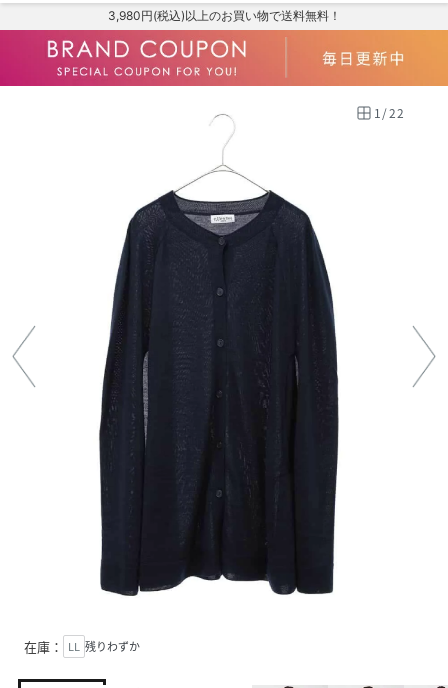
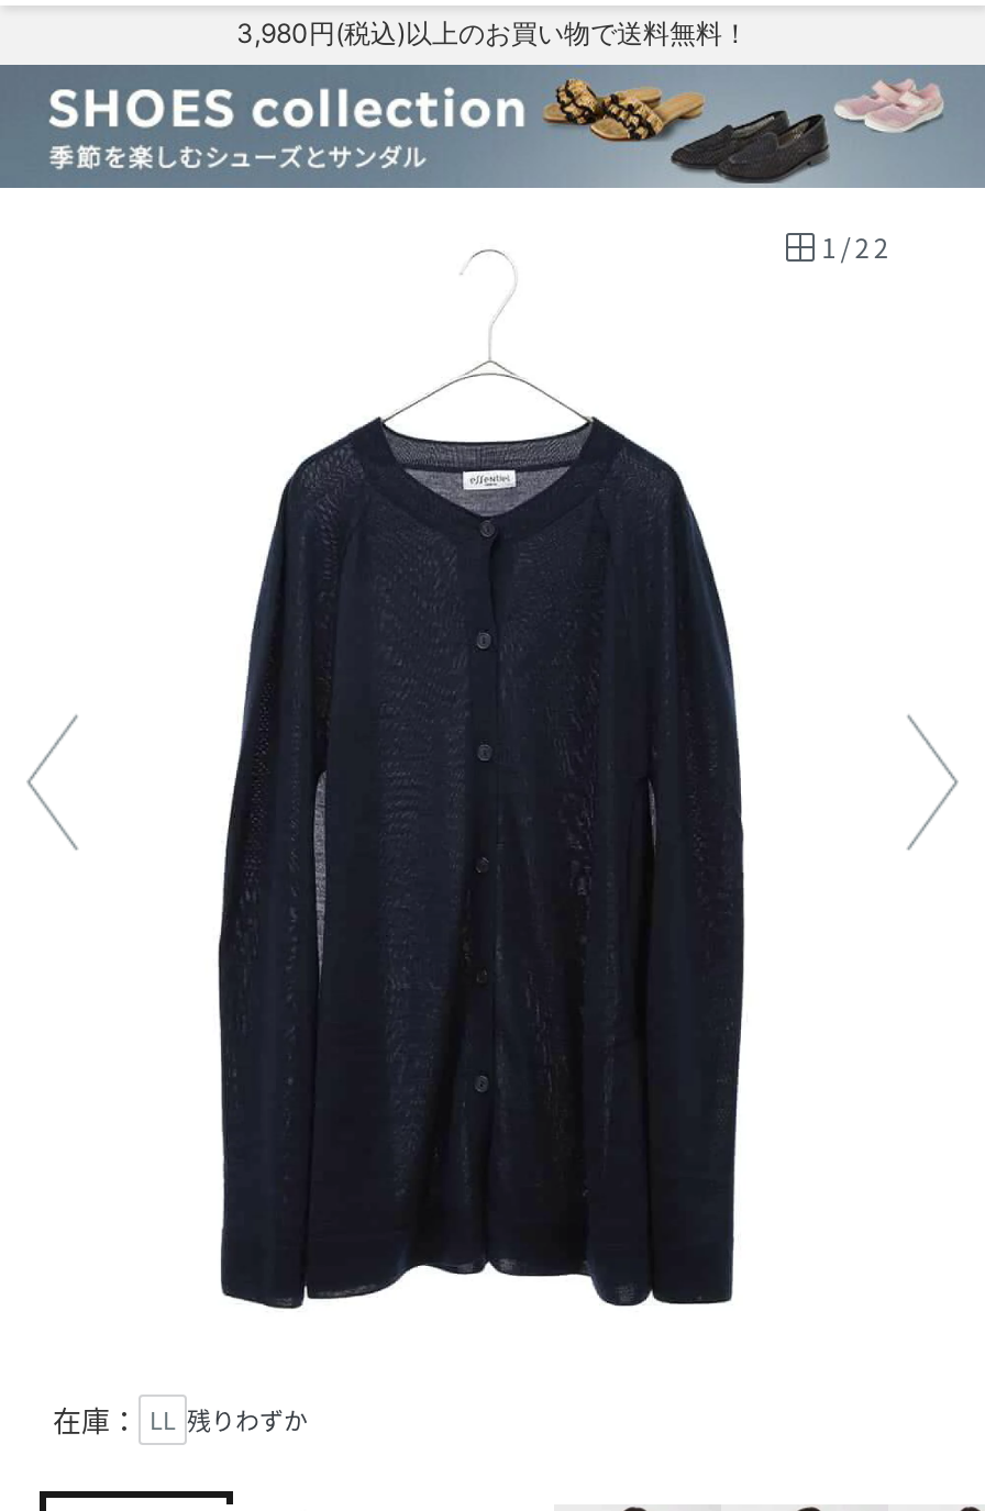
[3,29,445,87] [image] -> [7,63,978,190] [image]

